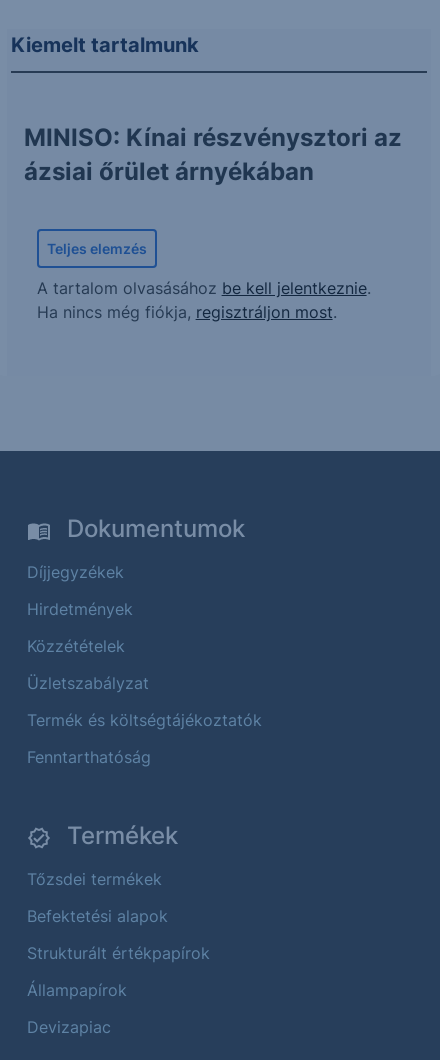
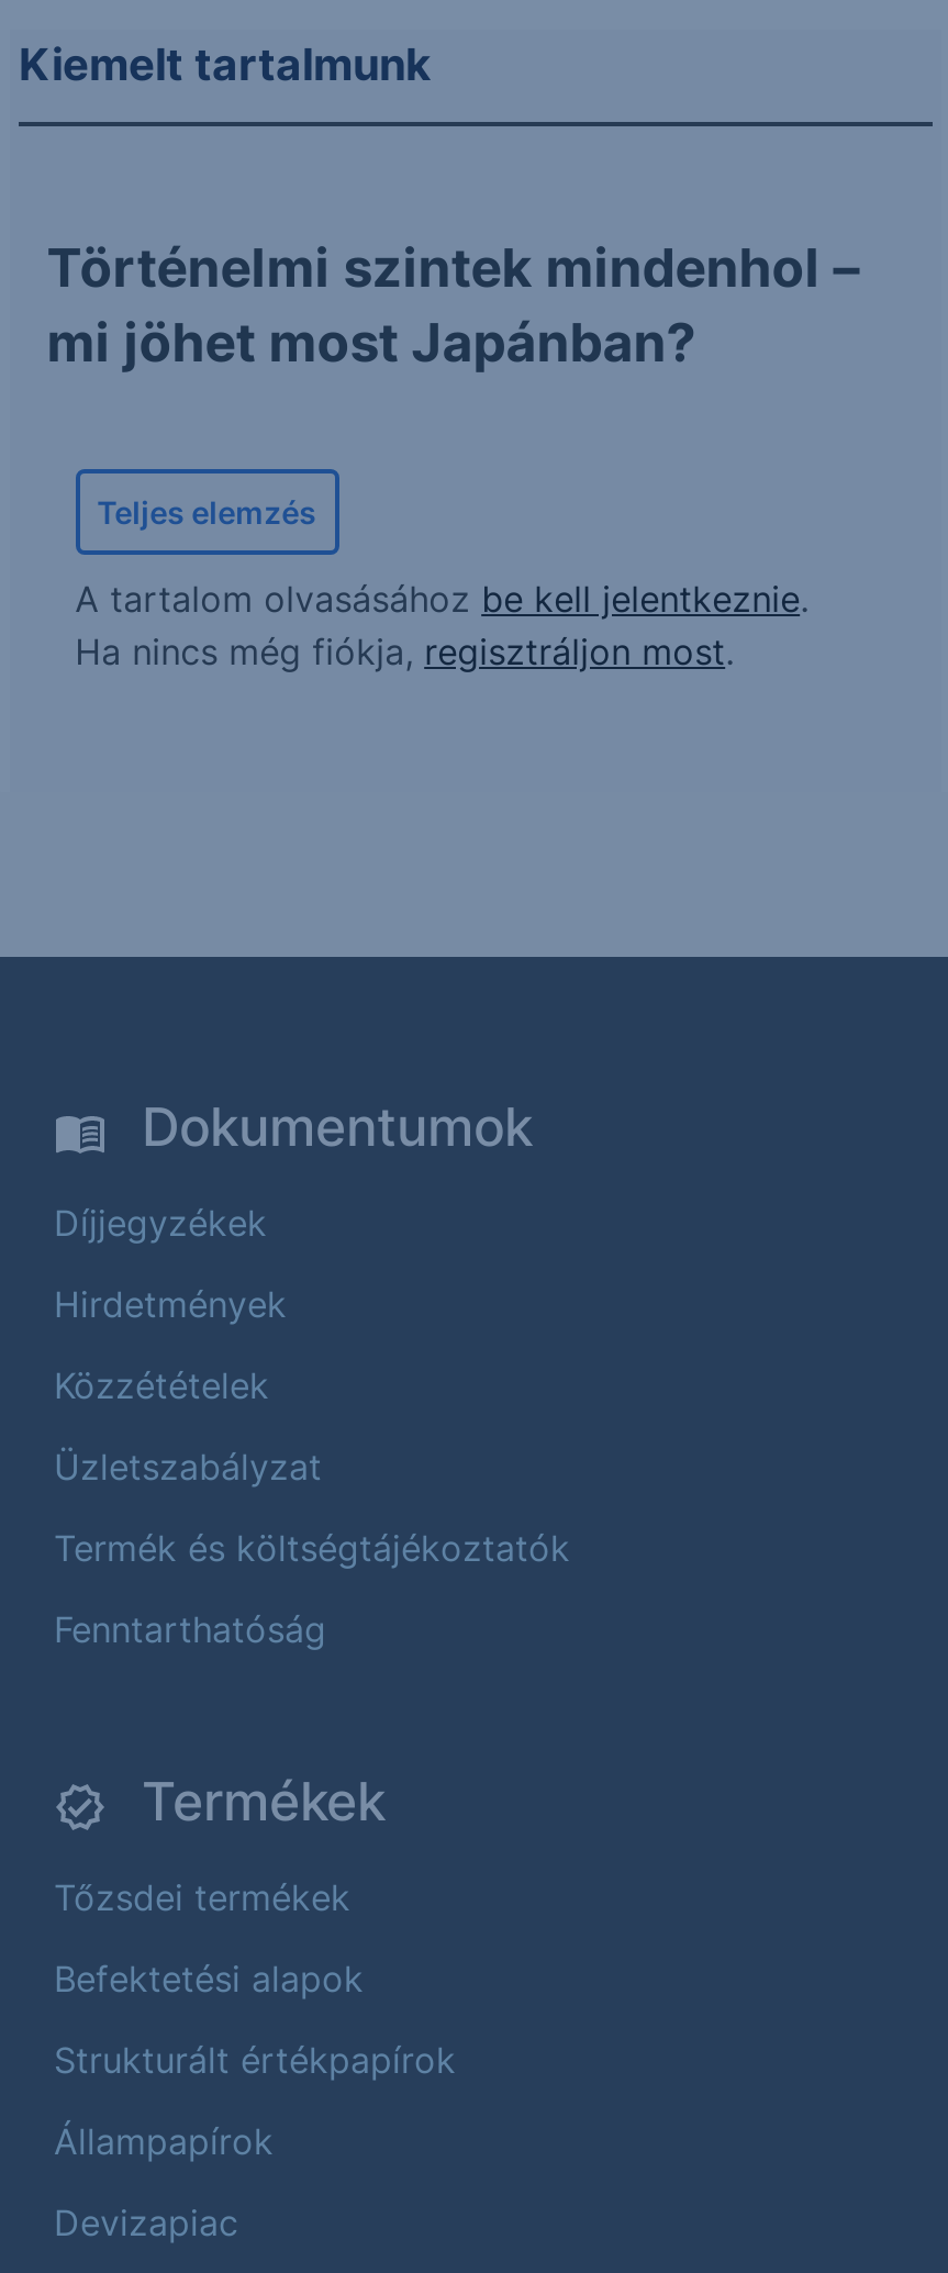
[24,123,402,186] MINISO: Kínai részvénysztori az | ázsiai őrület árnyékában -> [47,236,860,374] Történelmi szintek mindenhol – | mi jöhet most Japánban?

